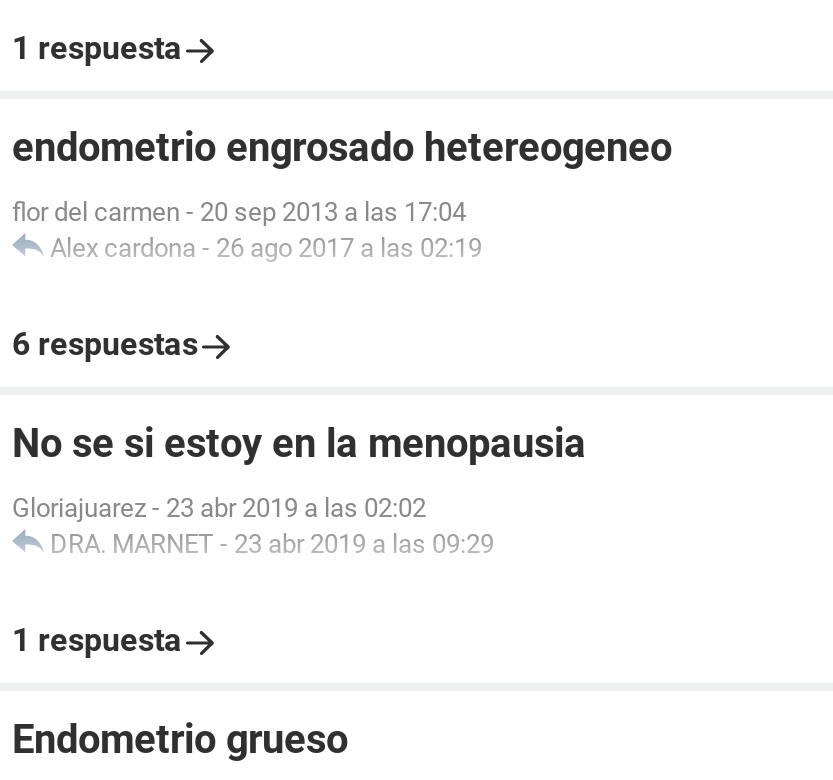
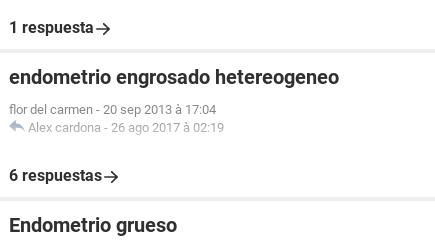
[12,197,482,263] flor del carmen - 20 sep 2013 a las 17:04 | Alex cardona - 26 ago 2017 a las 02:19 -> [9,102,224,135] flor del carmen - 20 sep 2013 à 17:04 | Alex cardona - 26 ago 2017 à 02:19
[12,419,586,659] No se si estoy en la menopausia | Gloriajuarez - 23 abr 2019 a las 02:02 | DRA. MARNET - 23 abr 2019 a las 09:29 | 1 respuesta -> none

